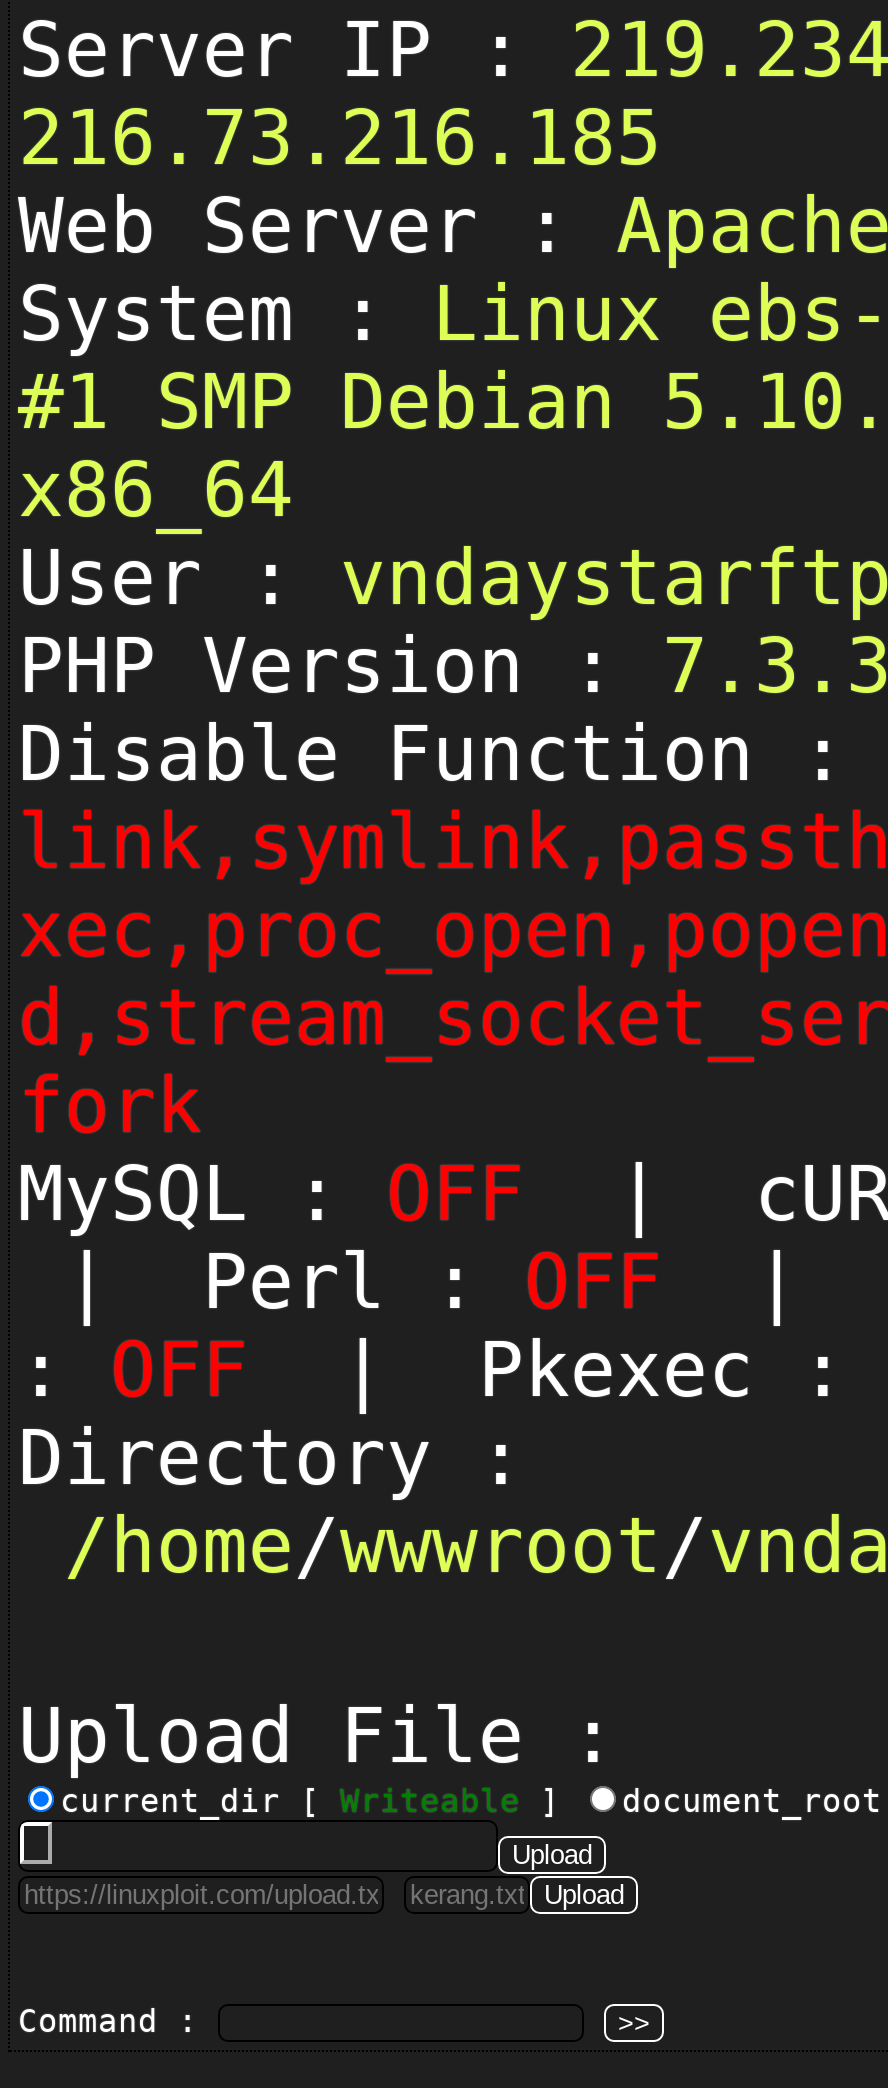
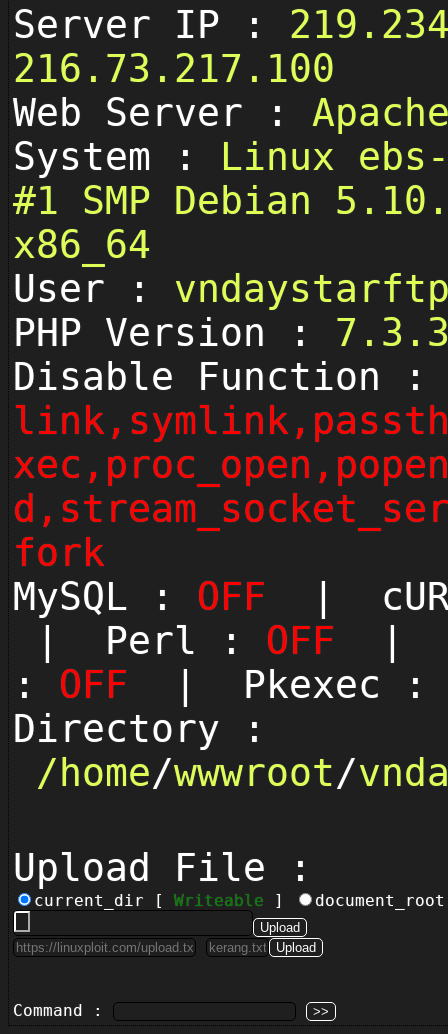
[18,94,662,182] 216.73.216.185 -> [13,47,335,91] 216.73.217.100

